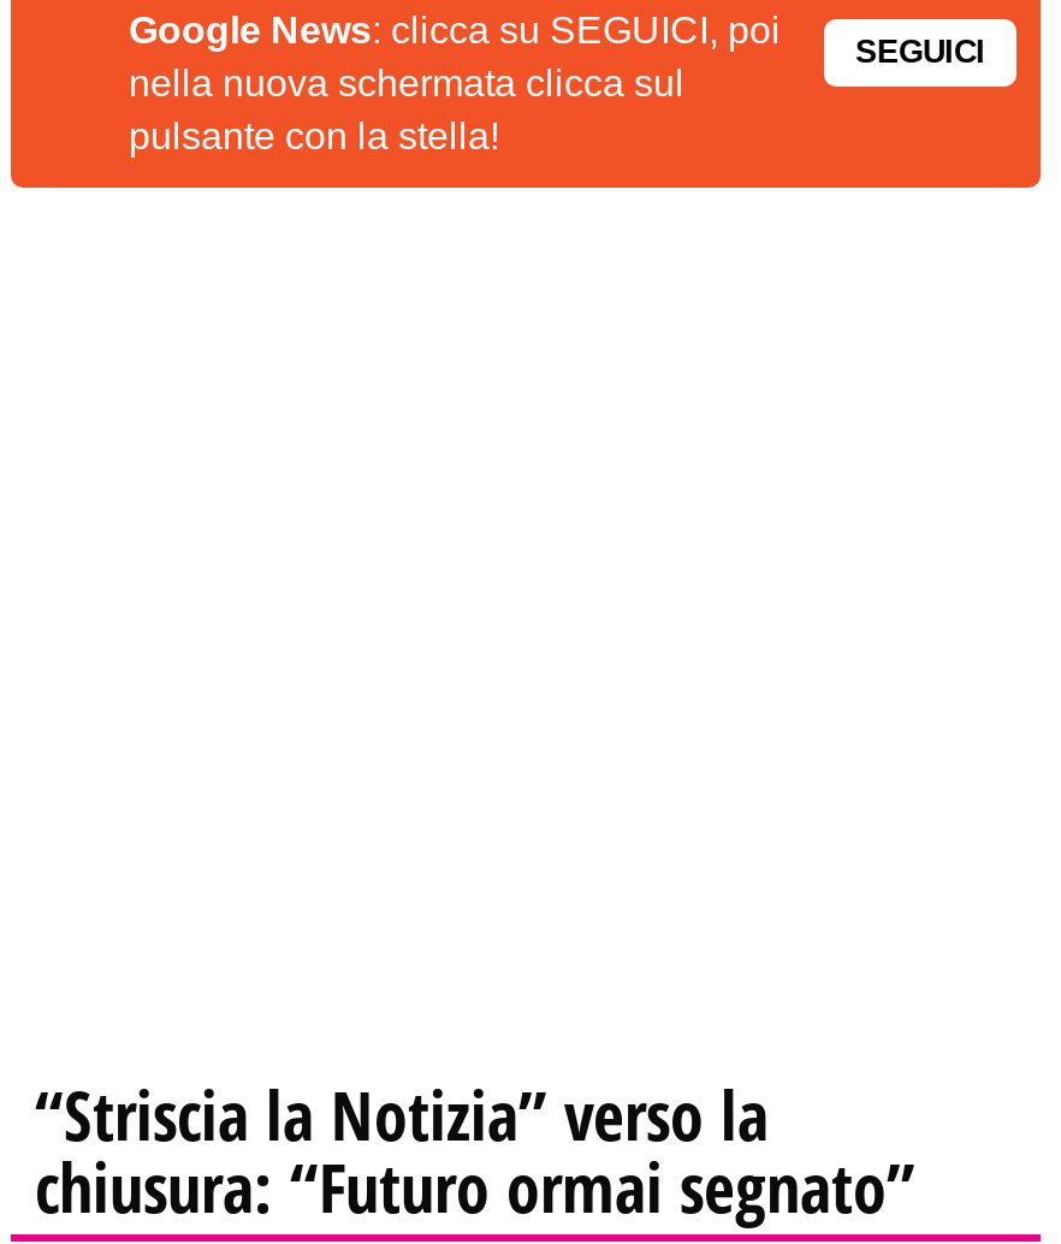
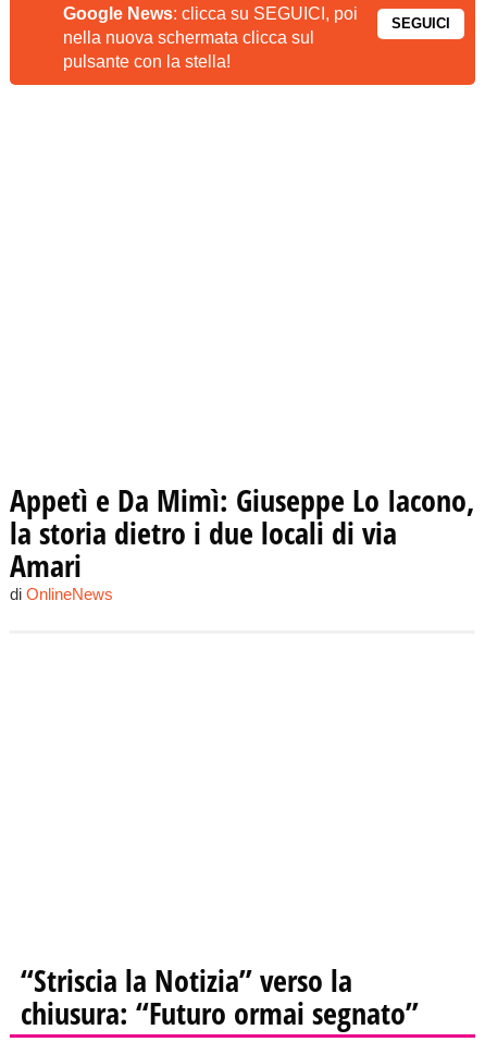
none -> [10,479,475,603] Appetì e Da Mimì: Giuseppe Lo Iacono, | la storia dietro i due locali di via | Amari | di OnlineNews

